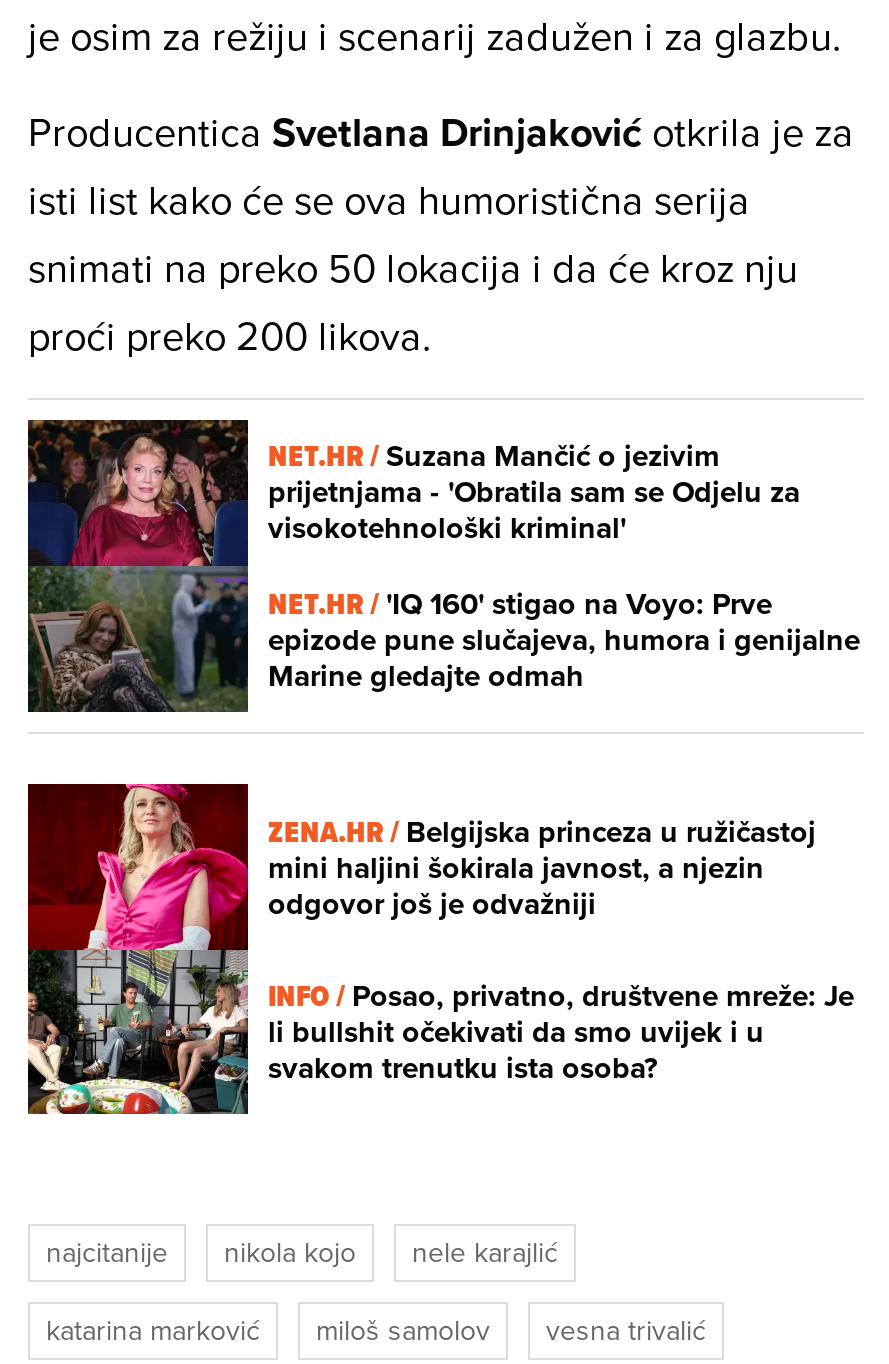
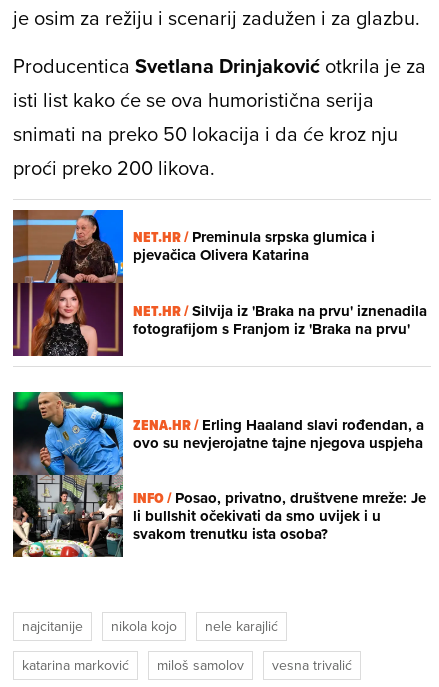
[26,418,800,714] [image] | NET.HR / Suzana Mančić o jezivim | prijetnjama - 'Obratila sam se Odjelu za | visokotehnološki kriminal' -> [12,209,375,357] [image] | NET.HR / Preminula srpska glumica i | pjevačica Olivera Katarina
[268,581,860,697] NET.HR / 'IQ 160' stigao na Voyo: Prve | epizode pune slučajeva, humora i genijalne | Marine gledajte odmah -> [133,300,427,340] NET.HR / Silvija iz 'Braka na prvu' iznenadila | fotografijom s Franjom iz 'Braka na prvu'
[28,782,816,952] [image] | ZENA.HR / Belgijska princeza u ružičastoj | mini haljini šokirala javnost, a njezin | odgovor još je odvažniji -> [13,391,424,476] [image] | ZENA.HR / Erling Haaland slavi rođendan, a | ovo su nevjerojatne tajne njegova uspjeha

